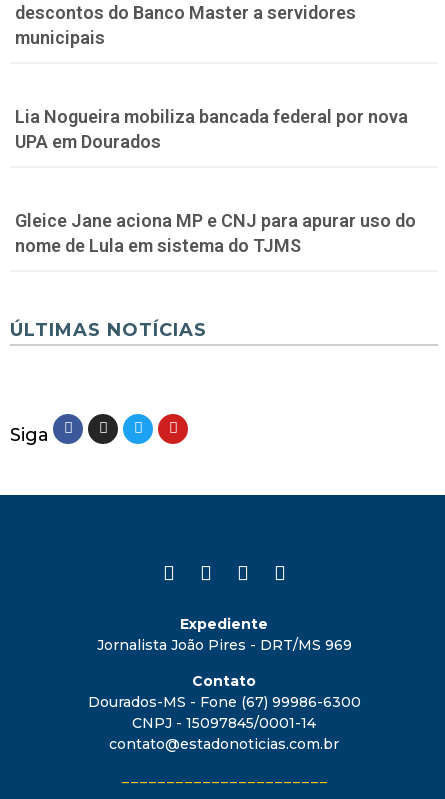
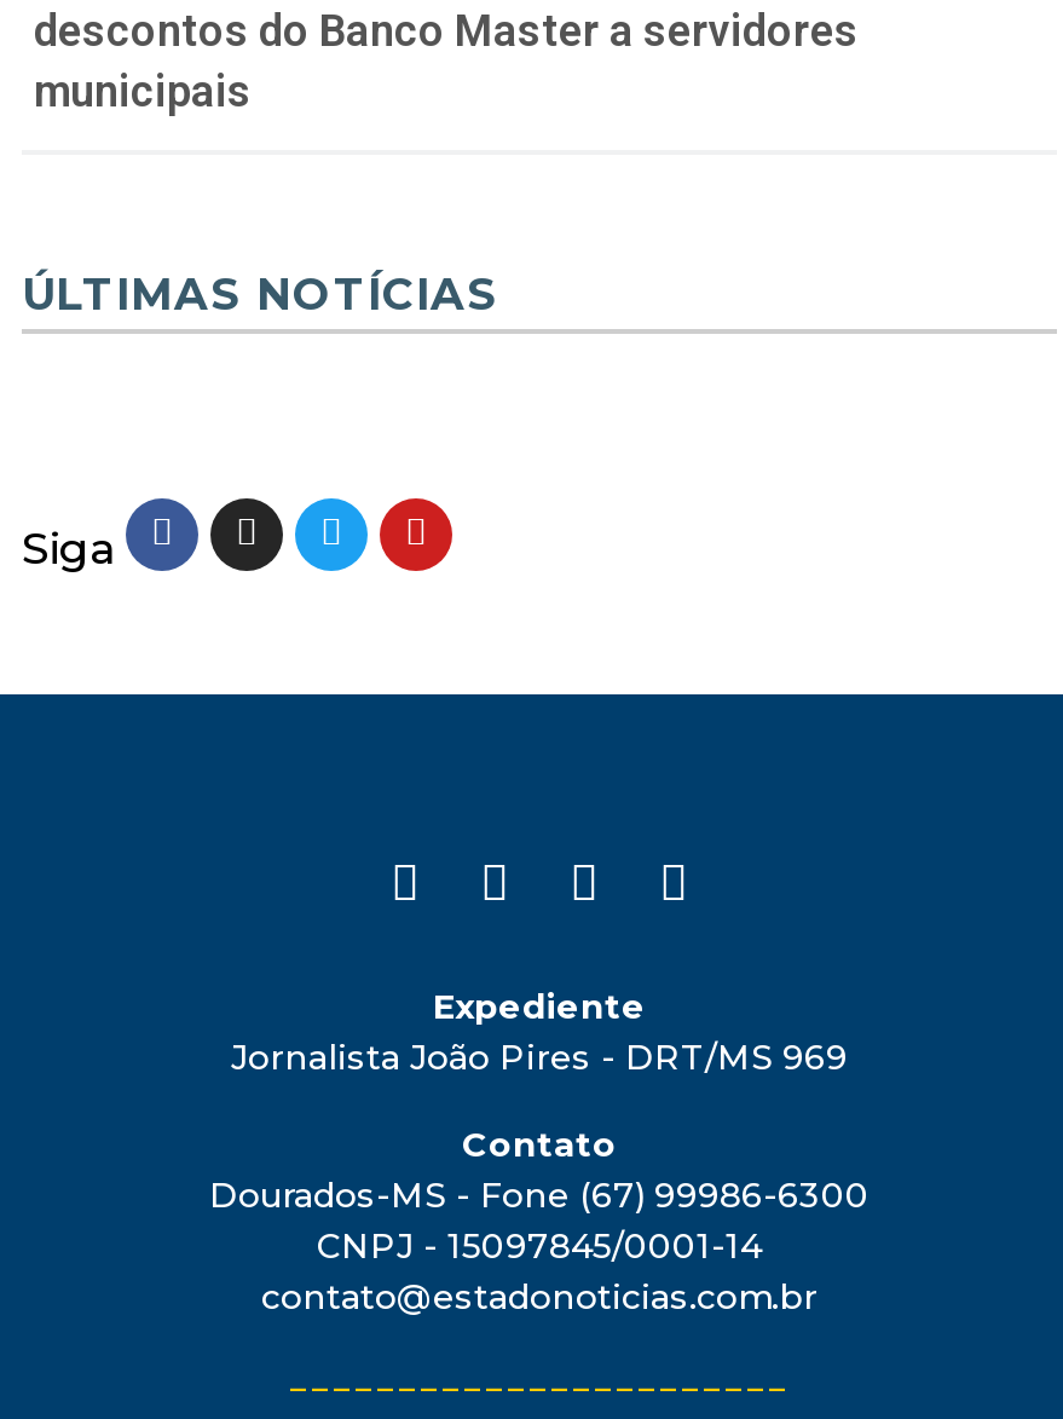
[15,106,408,152] Lia Nogueira mobiliza bancada federal por nova | UPA em Dourados -> none
[15,210,416,256] Gleice Jane aciona MP e CNJ para apurar uso do | nome de Lula em sistema do TJMS -> none

